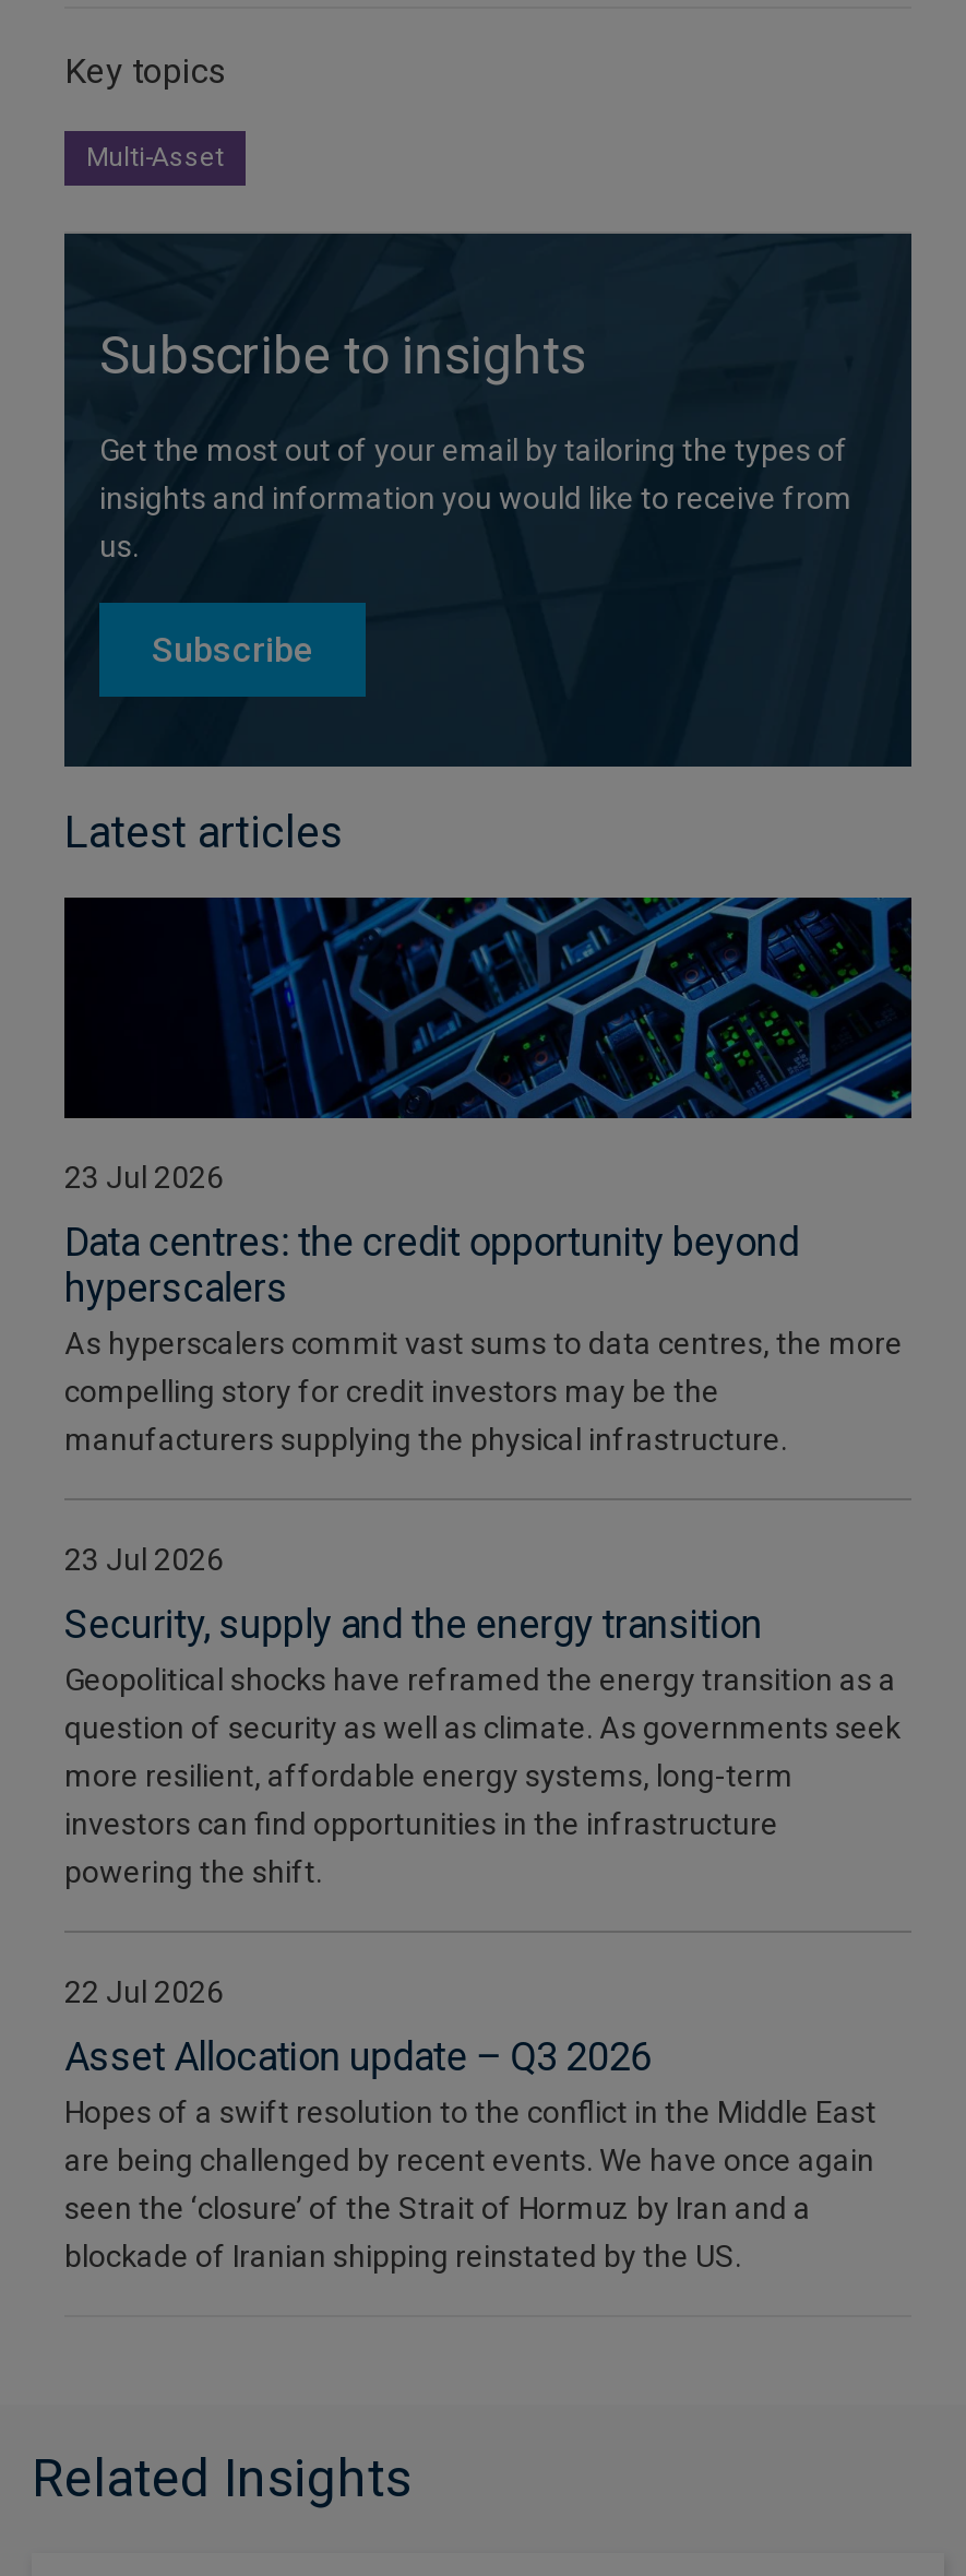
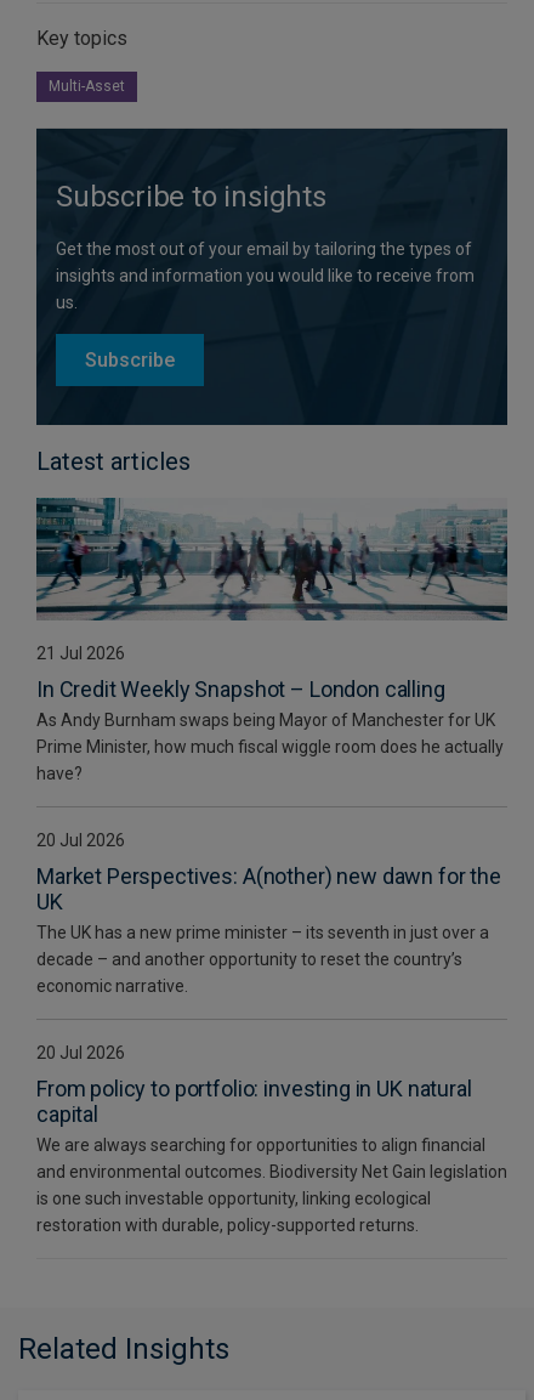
[62,895,914,1195] [image] | 23 Jul 2026 -> [35,497,509,663] [image] | 21 Jul 2026
[64,1219,903,1457] Data centres: the credit opportunity beyond | hyperscalers | As hyperscalers commit vast sums to data centres, the more | compelling story for credit investors may be the | manufacturers supplying the physical infrastructure. -> [36,676,504,783] In Credit Weekly Snapshot – London calling | As Andy Burnham swaps being Mayor of Manchester for UK | Prime Minister, how much fiscal wiggle room does he actually | have?
[64,1542,224,1577] 23 Jul 2026 -> [36,831,125,850] 20 Jul 2026
[64,1601,901,1890] Security, supply and the energy transition | Geopolitical shocks have reframed the energy transition as a | question of security as well as climate. As governments seek | more resilient, affordable energy systems, long-term | investors can find opportunities in the infrastructure | powering the shift. -> [36,863,501,996] Market Perspectives: A(nother) new dawn for the | UK | The UK has a new prime minister – its seventh in just over a | decade – and another opportunity to reset the country’s | economic narrative.
[64,1975,224,2010] 22 Jul 2026 -> [36,1043,125,1062] 20 Jul 2026
[64,2034,876,2274] Asset Allocation update – Q3 2026 | Hopes of a swift resolution to the conflict in the Middle East | are being challenged by recent events. We have once again | seen the ‘closure’ of the Strait of Hormuz by Iran and a | blockade of Iranian shipping reinstated by the US. -> [36,1076,507,1235] From policy to portfolio: investing in UK natural | capital | We are always searching for opportunities to align financial | and environmental outcomes. Biodiversity Net Gain legislation | is one such investable opportunity, linking ecological | restoration with durable, policy-supported returns.

